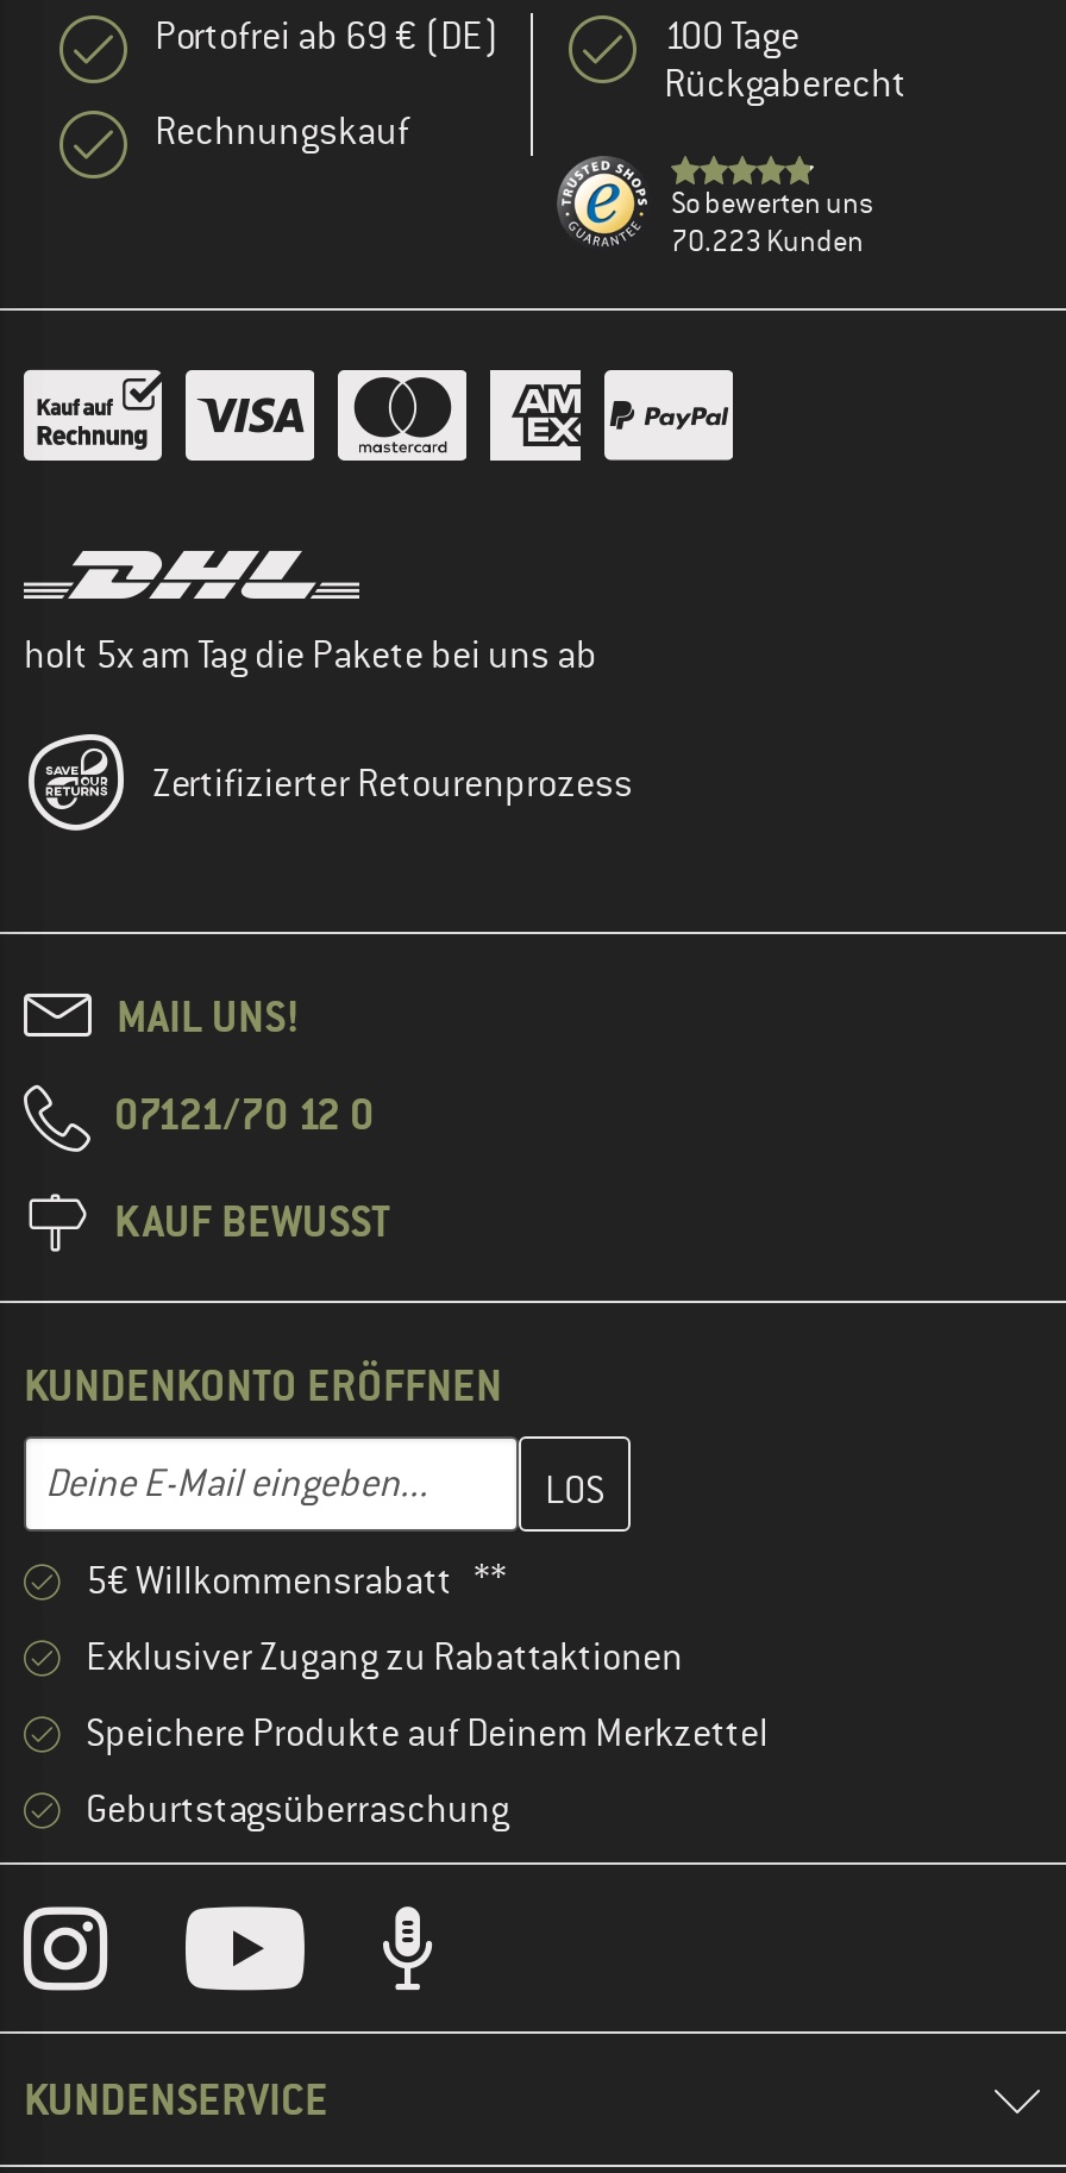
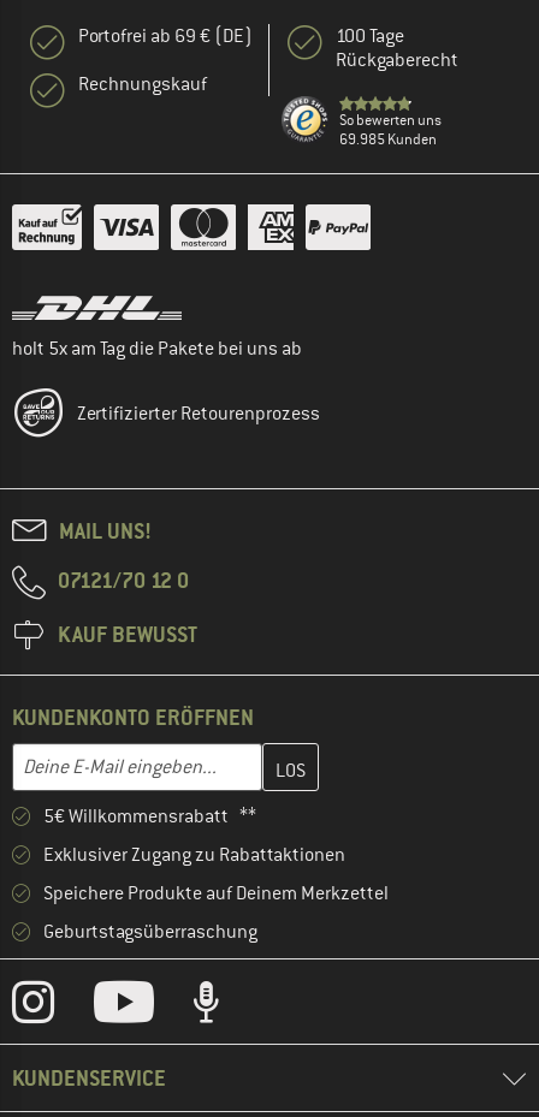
[671,223,864,261] 70.223 Kunden -> [339,130,437,149] 69.985 Kunden

